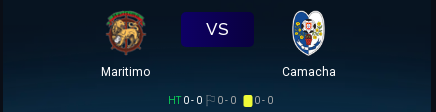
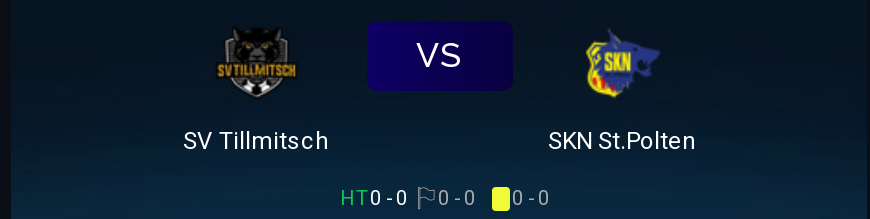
[101,10,150,78] [image] | Maritimo -> [183,19,329,154] [image] | SV Tillmitsch
[281,10,335,78] [image] | Camacha -> [548,17,696,154] [image] | SKN St.Polten

